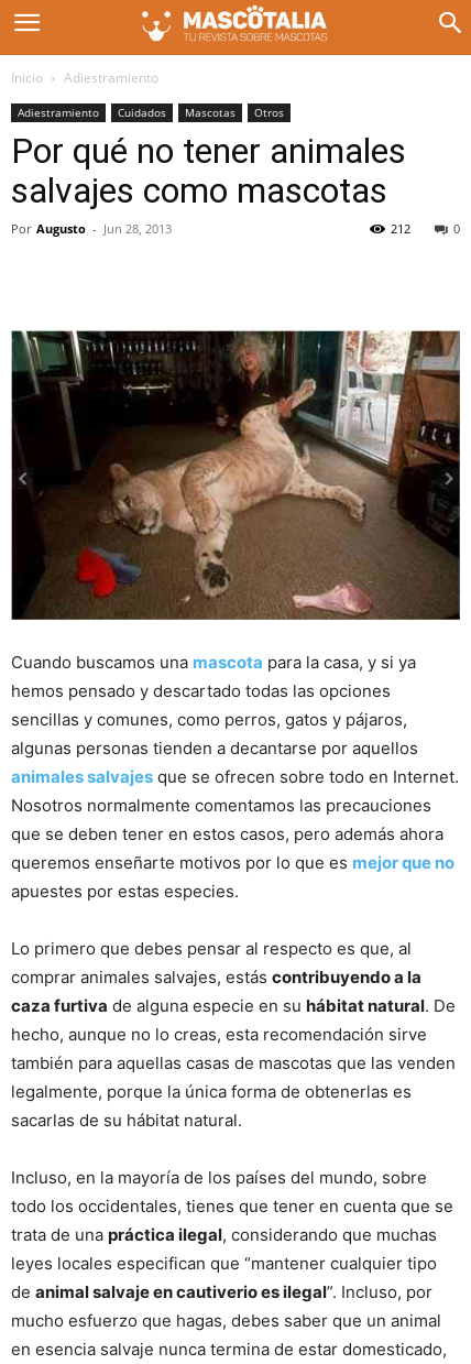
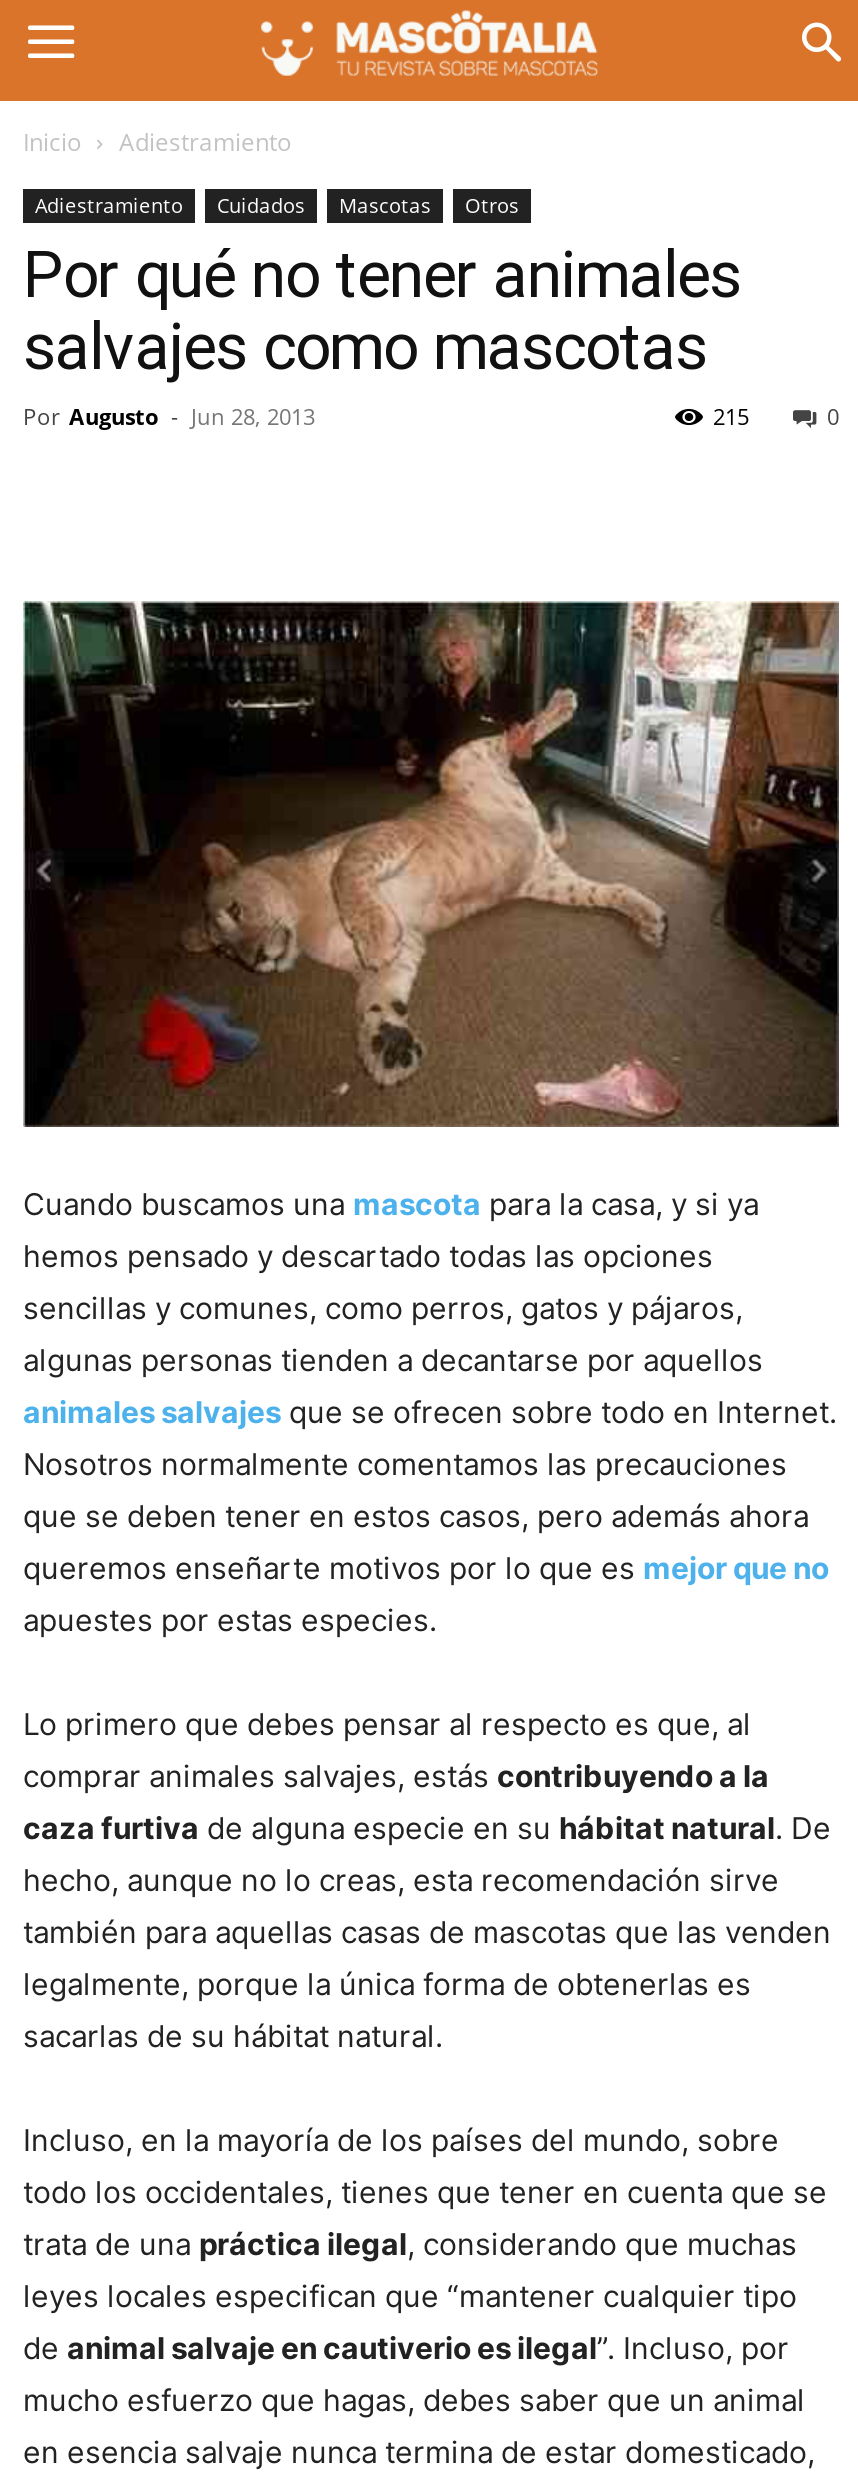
[391,220,410,237] 212 -> [713,401,749,431] 215

